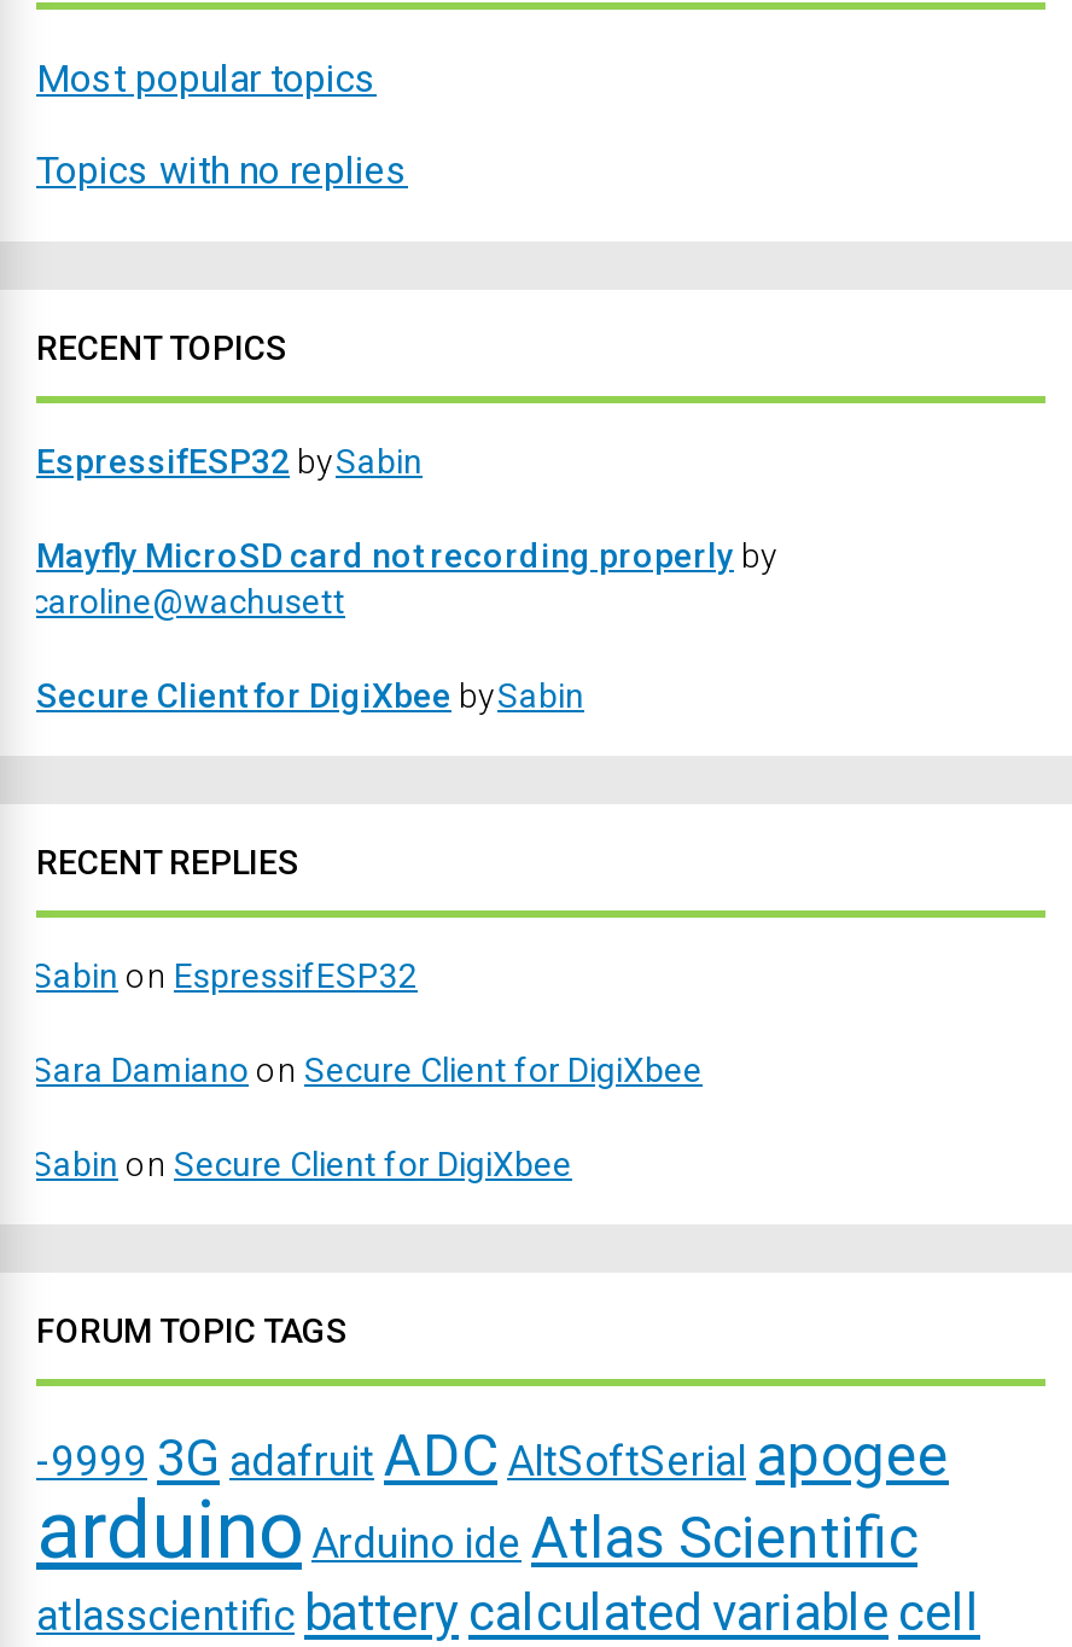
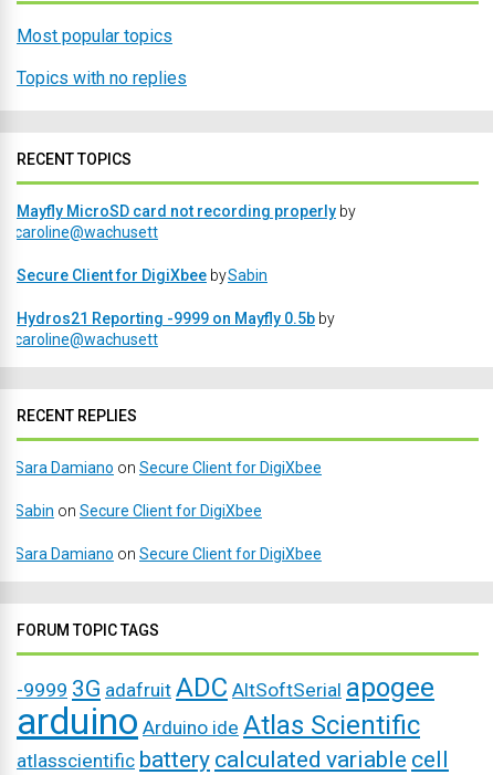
[36,442,423,481] EspressifESP32 bySabin -> none
moved [31,536,777,715] -> [14,202,356,284]: Mayfly MicroSD card not recording properly by | caroline@wachusett | Secure Client for DigiXbee bySabin
none -> [14,310,335,348] Hydros21 Reporting -9999 on Mayfly 0.5b by | caroline@wachusett
[31,956,418,995] Sabin on EspressifESP32 -> none
moved [31,1051,703,1183] -> [14,459,322,520]: Sara Damiano on Secure Client for DigiXbee | Sabin on Secure Client for DigiXbee
none -> [14,545,322,563] Sara Damiano on Secure Client for DigiXbee

